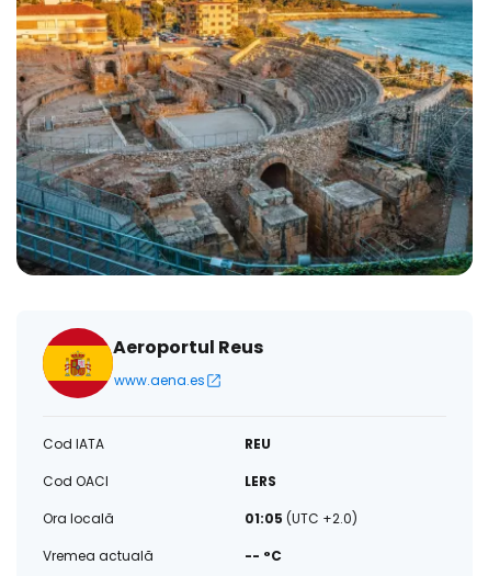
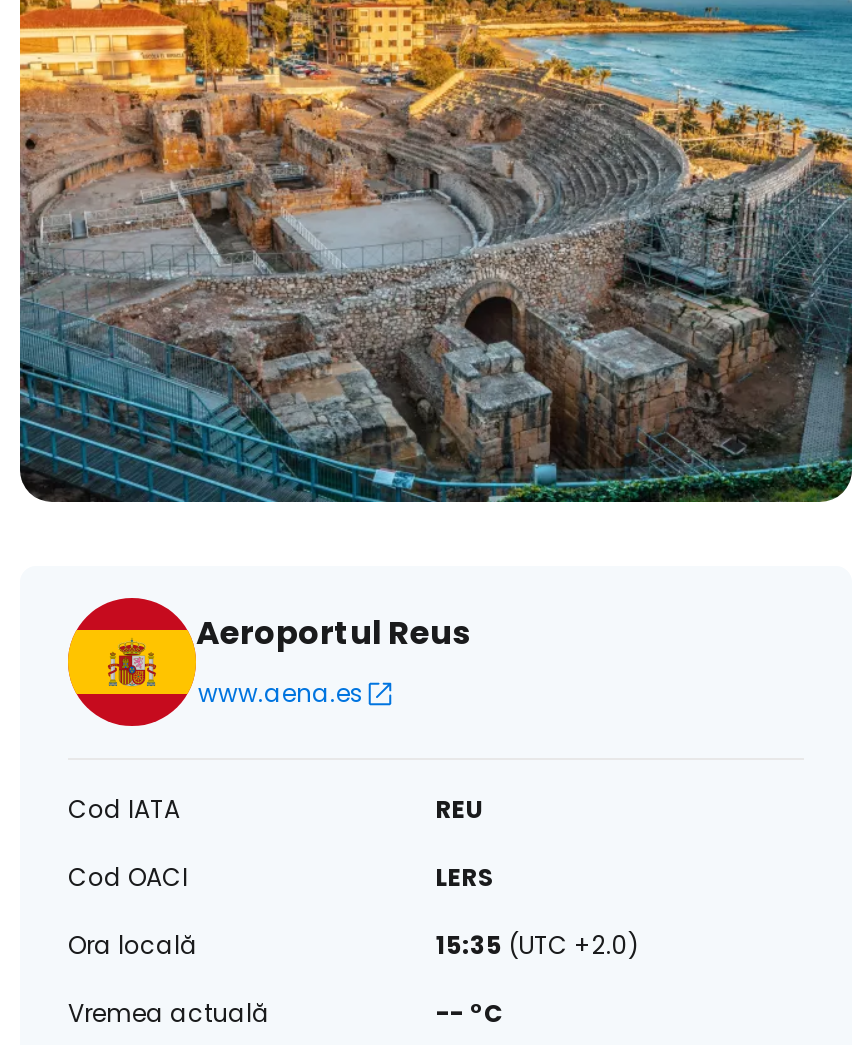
[245,509,357,528] 01:05 (UTC +2.0) -> [436,928,638,962] 15:35 (UTC +2.0)

